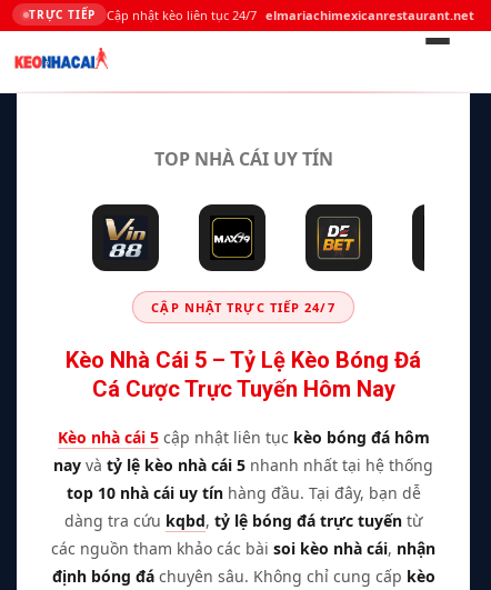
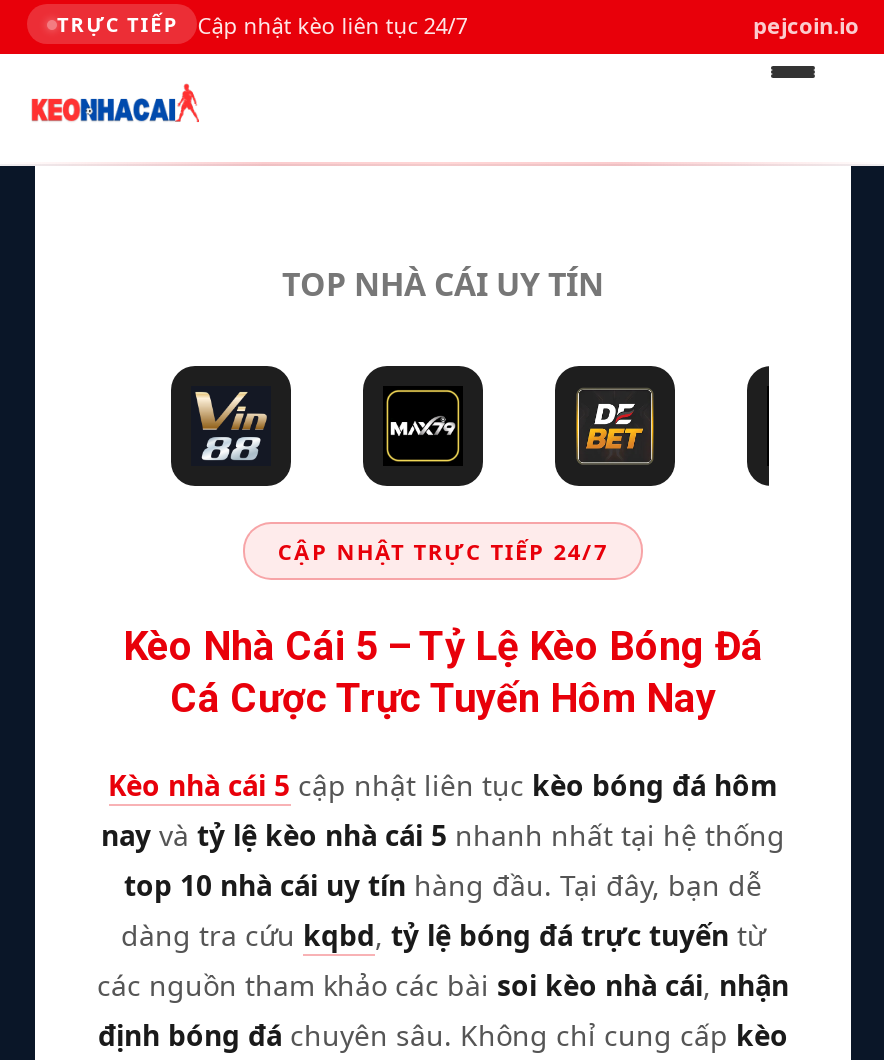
[107,6,474,23] Cập nhật kèo liên tục 24/7 elmariachimexicanrestaurant.net -> [197,9,859,39] Cập nhật kèo liên tục 24/7 | pejcoin.io

